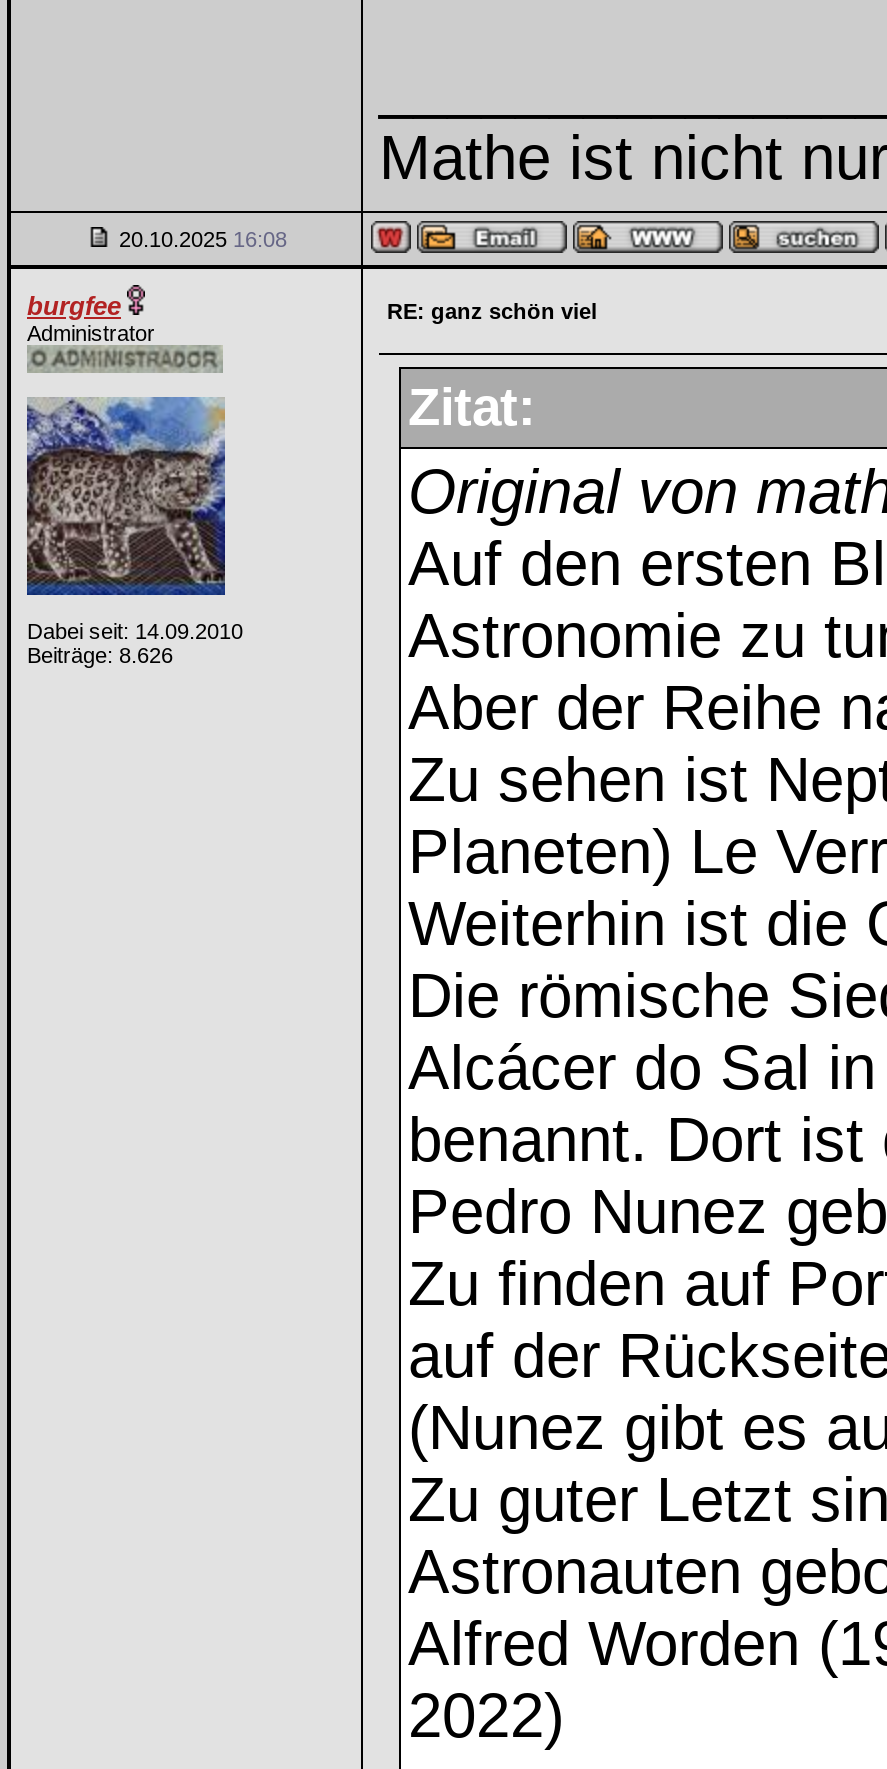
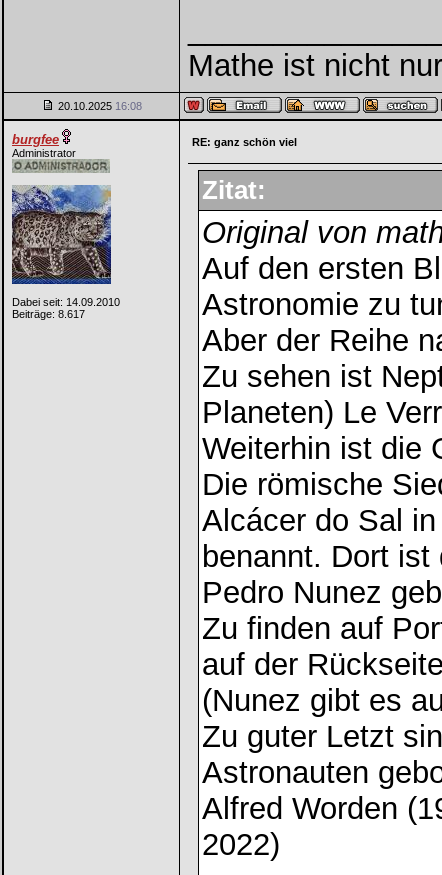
[27,643,173,667] Beiträge: 8.626 -> [12,308,85,320] Beiträge: 8.617

